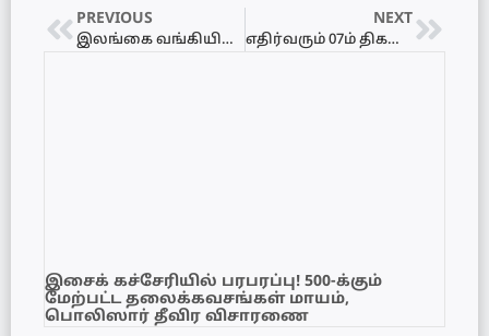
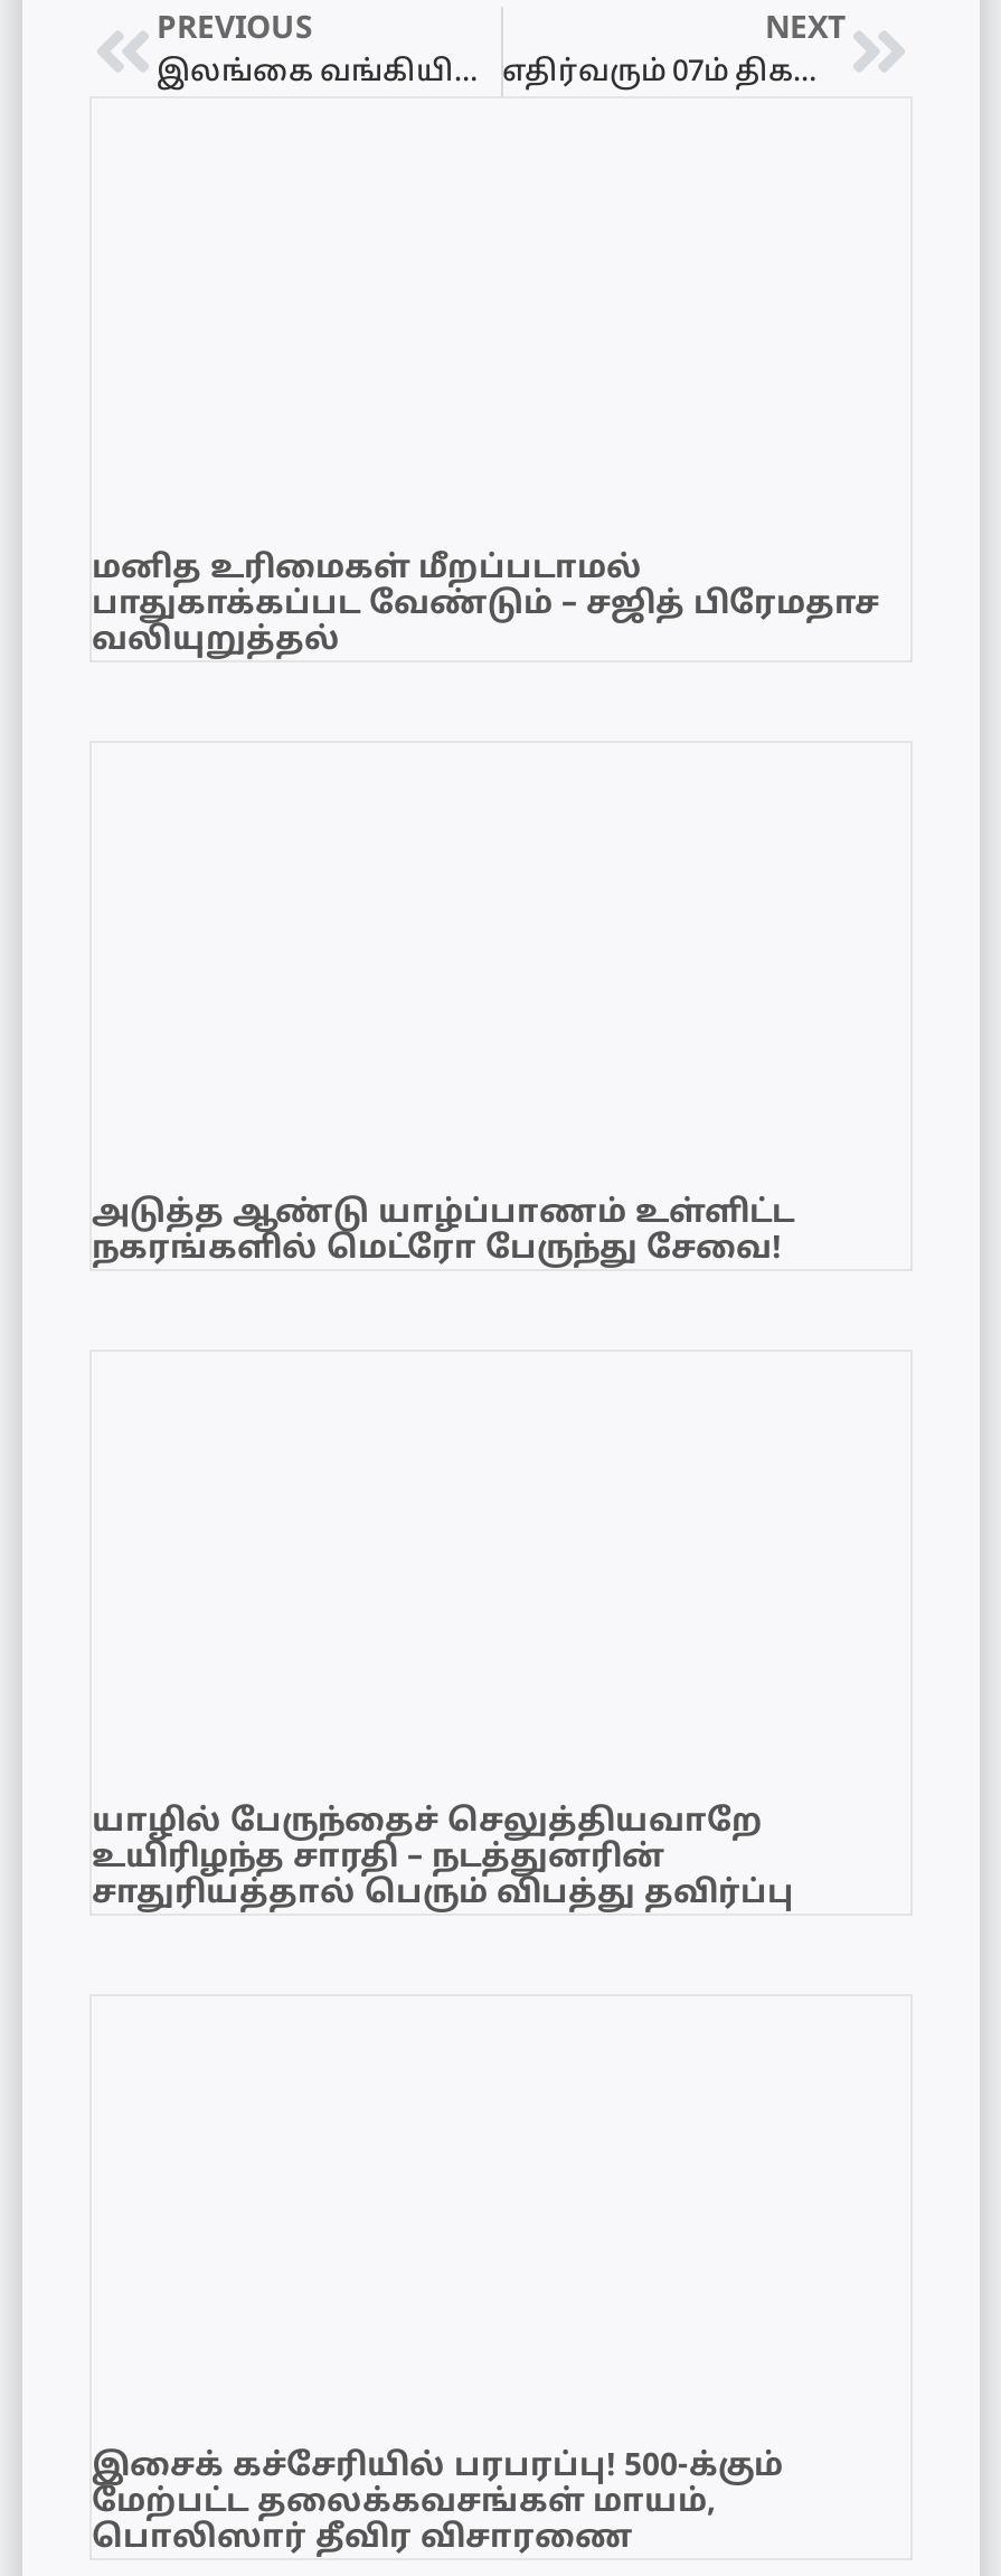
none -> [92,550,879,659] மனித உரிமைகள் மீறப்படாமல் | பாதுகாக்கப்பட வேண்டும் – சஜித் பிரேமதாச | வலியுறுத்தல்
none -> [92,1194,794,1268] அடுத்த ஆண்டு யாழ்ப்பாணம் உள்ளிட்ட | நகரங்களில் மெட்ரோ பேருந்து சேவை!
none -> [92,1803,794,1913] யாழில் பேருந்தைச் செலுத்தியவாறே | உயிரிழந்த சாரதி – நடத்துனரின் | சாதுரியத்தால் பெரும் விபத்து தவிர்ப்பு

